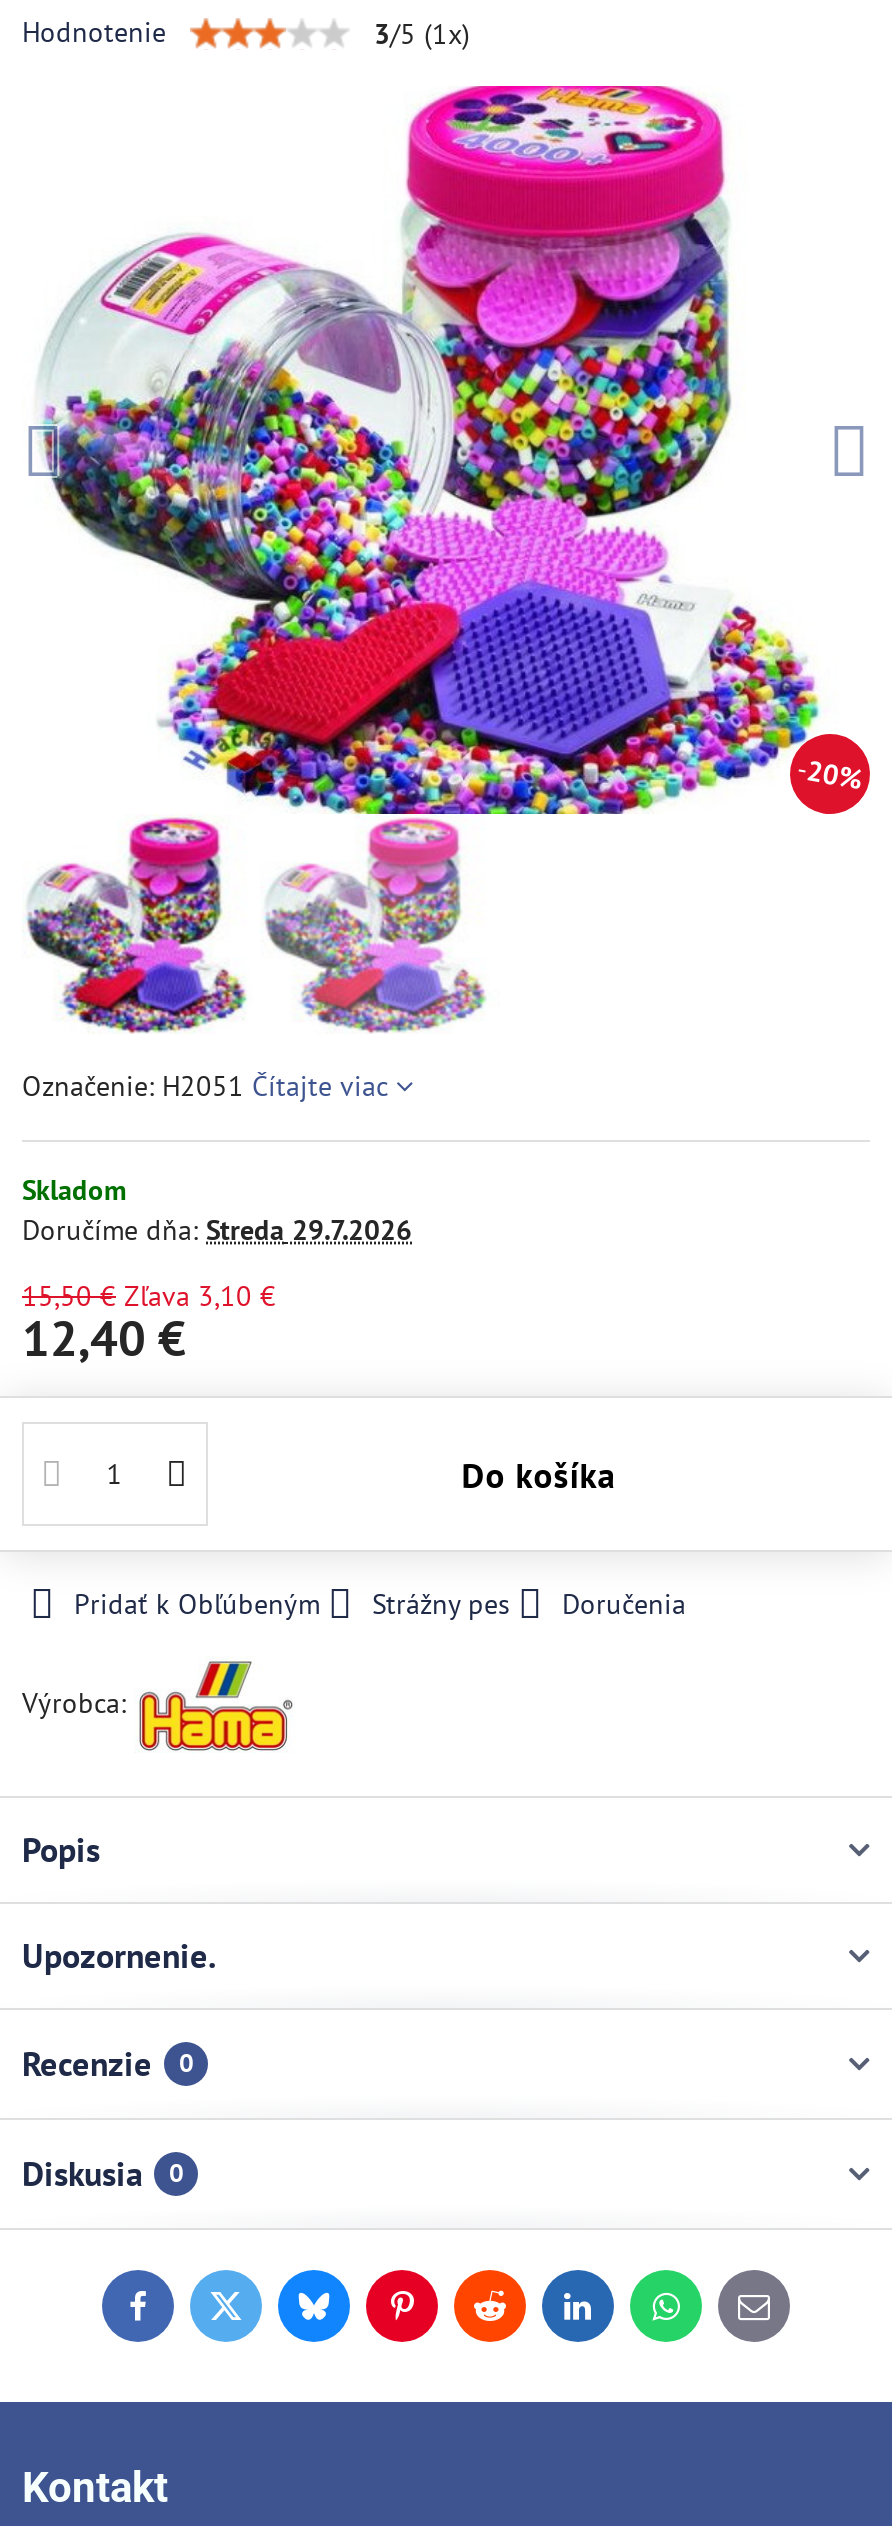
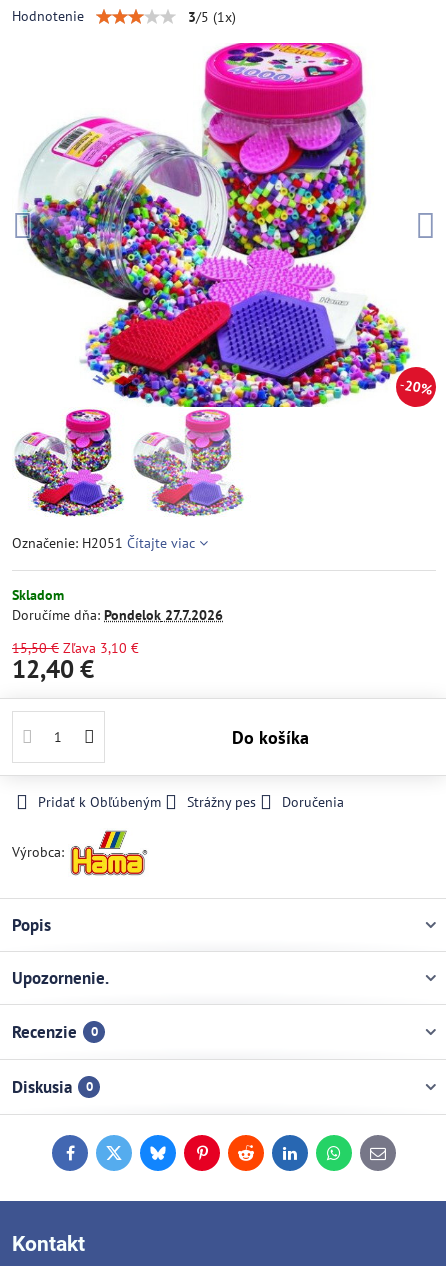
[22,1212,412,1248] Doručíme dňa: Streda 29.7.2026 -> [12,606,223,624] Doručíme dňa: Pondelok 27.7.2026

